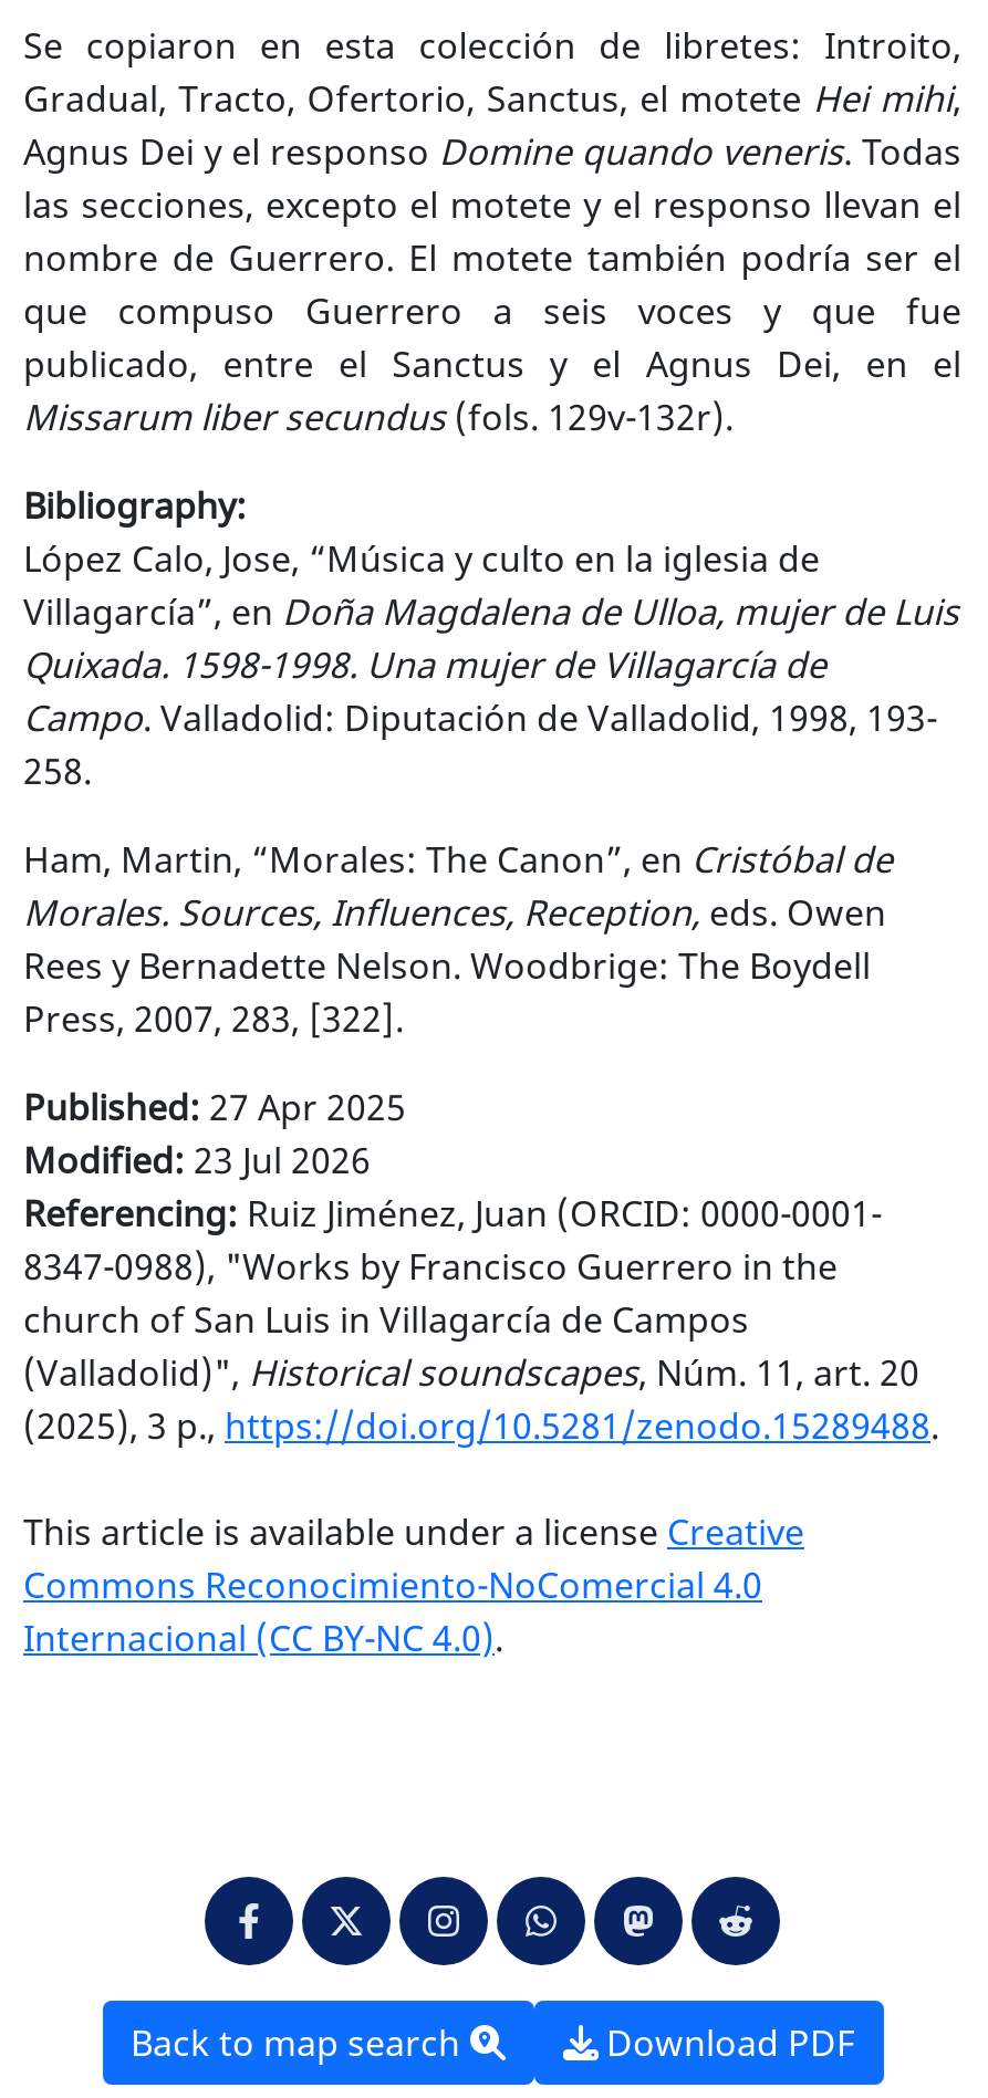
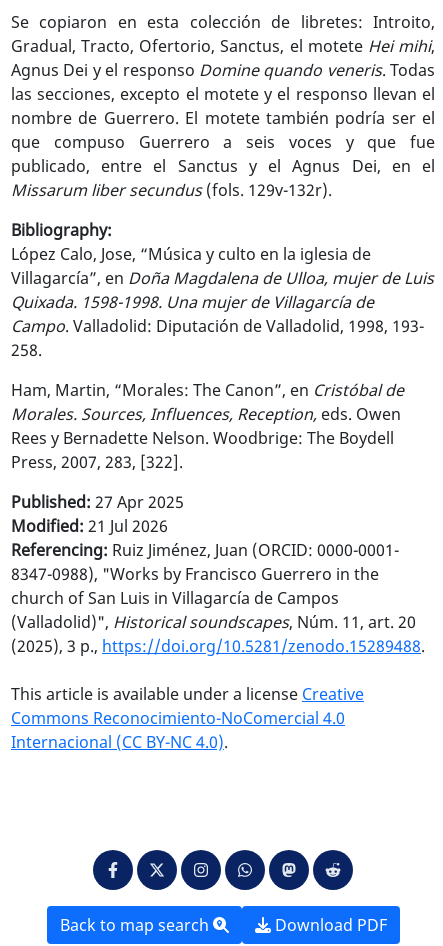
[23,1136,371,1184] Modified: 23 Jul 2026 -> [11,515,168,537] Modified: 21 Jul 2026

